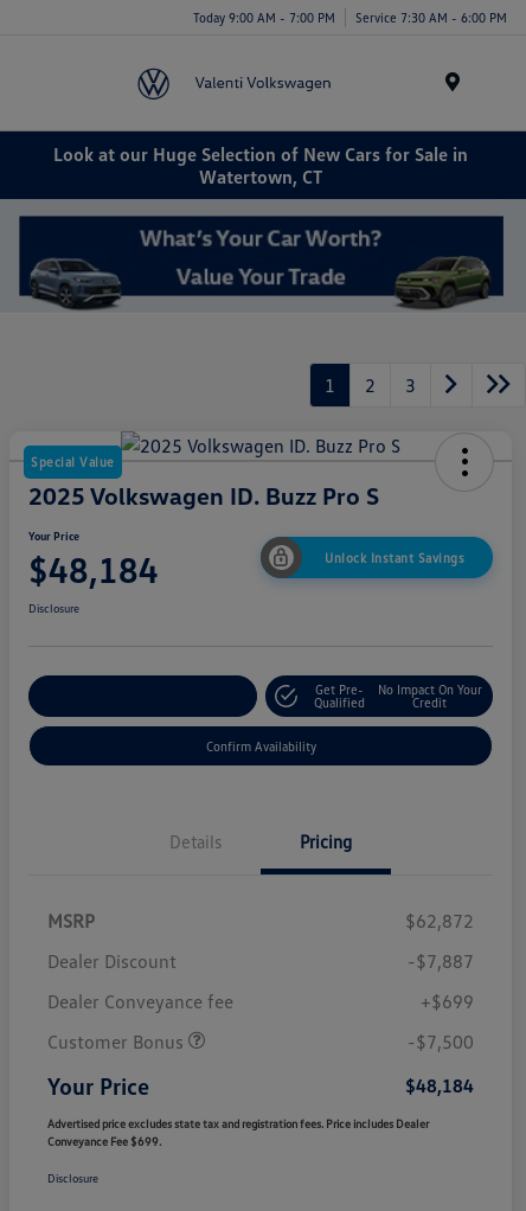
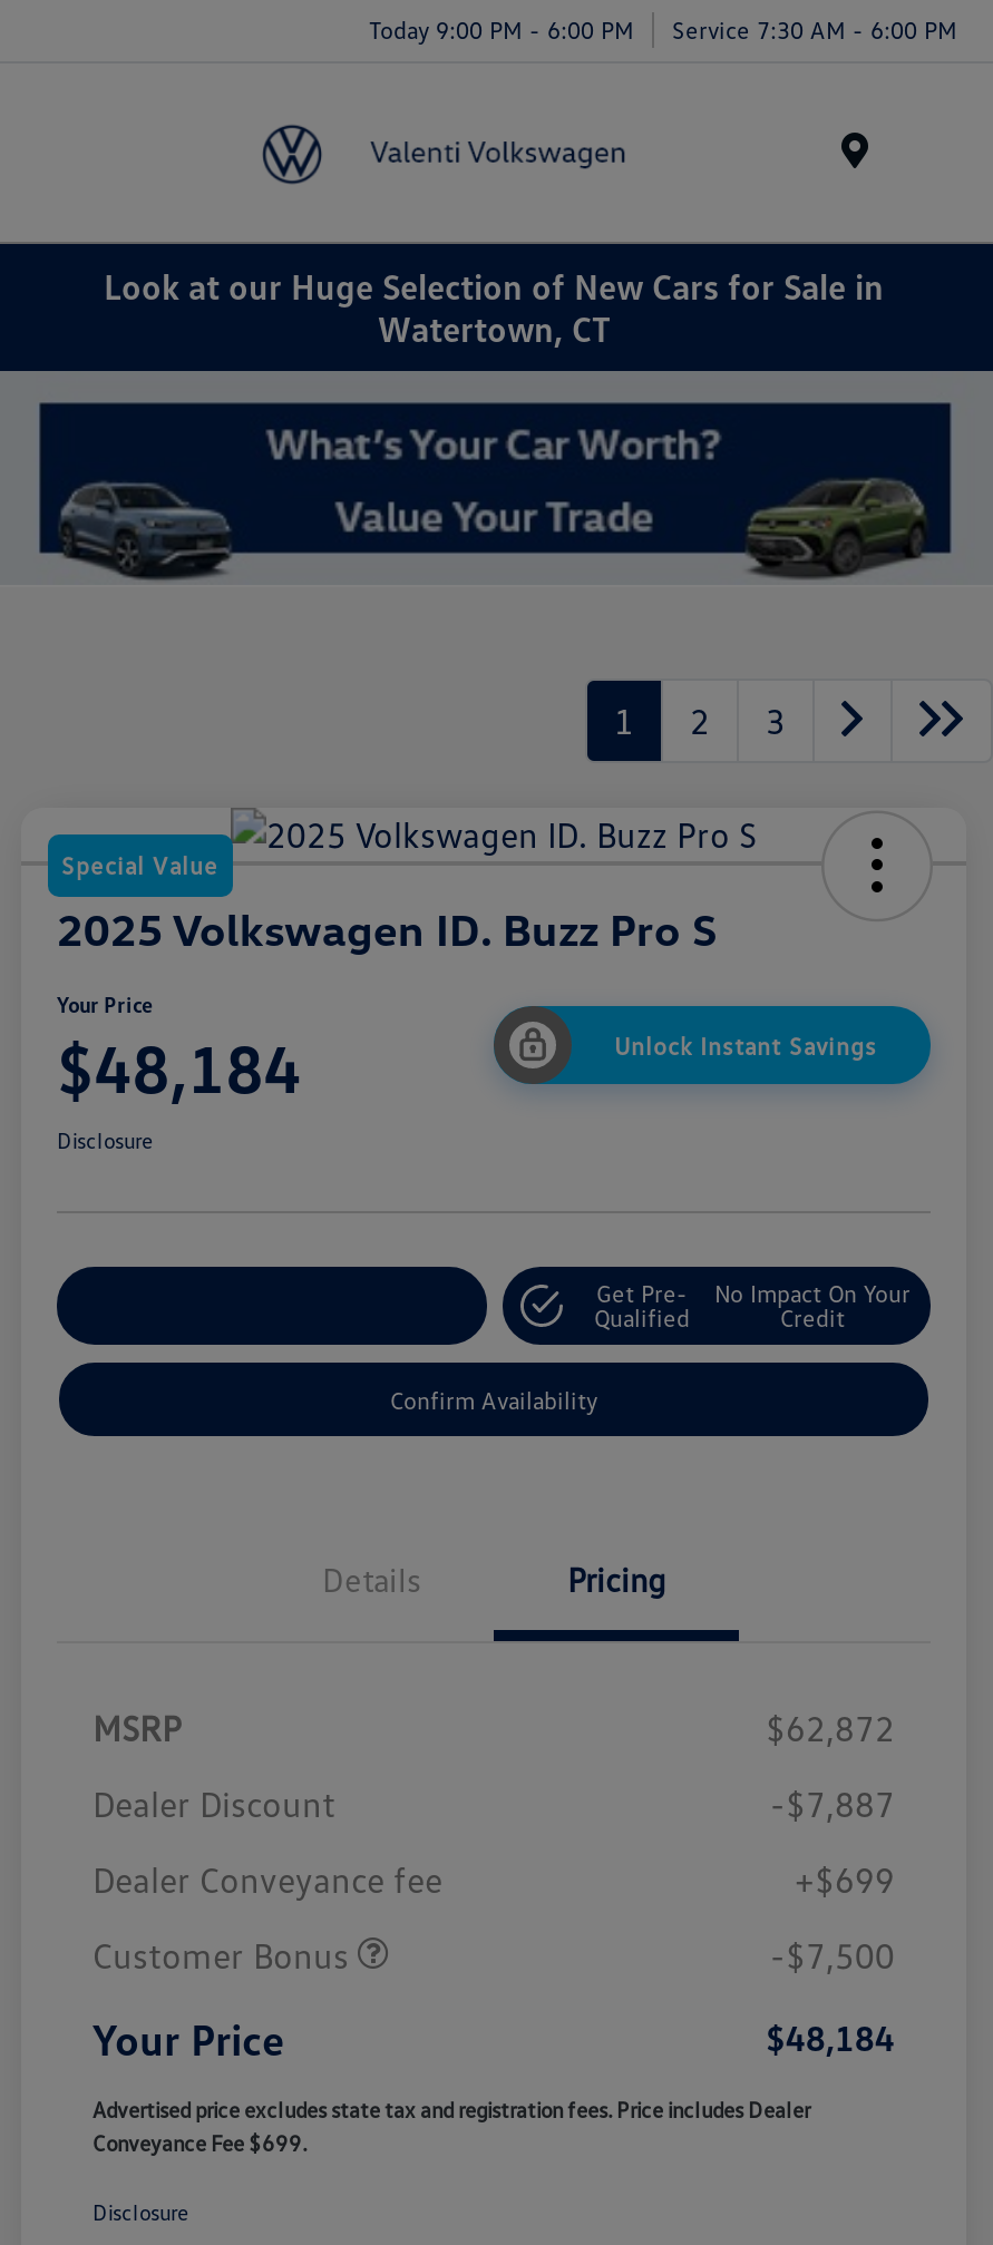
[193,9,507,24] Today 9:00 AM - 7:00 PM Service 7:30 AM - 6:00 PM -> [369,13,957,42] Today 9:00 PM - 6:00 PM Service 7:30 AM - 6:00 PM

